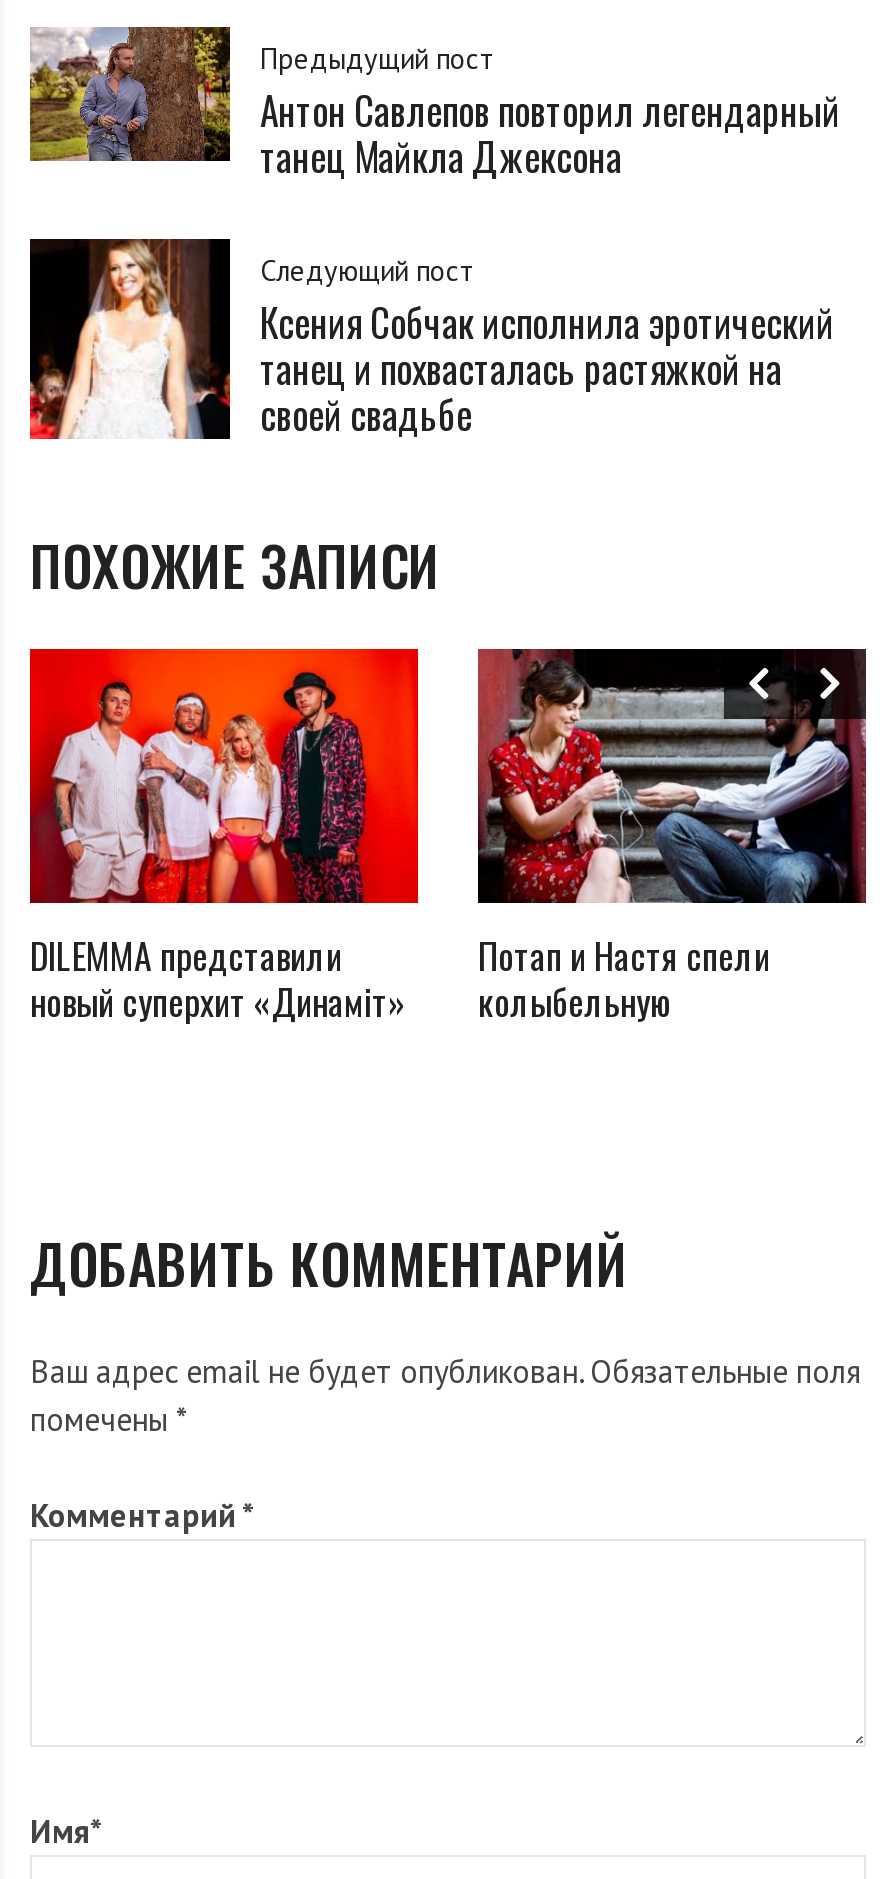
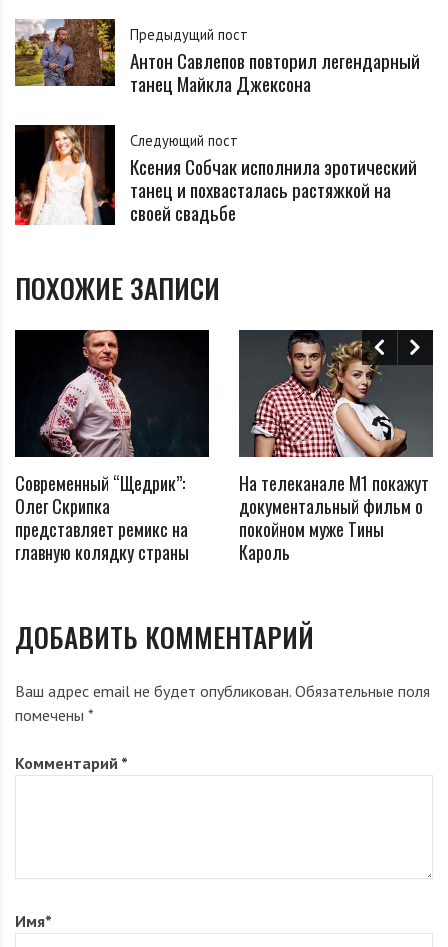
[28,647,420,1026] [image] | DILEMMA представили | новый суперхит «Динамiт» -> [14,329,210,564] [image] | Современный “Щедрик”: | Олег Скрипка | представляет ремикс на | главную колядку страны
[476,647,868,1026] [image] | Потап и Настя спели | колыбельную -> [238,329,434,564] [image] | На телеканале М1 покажут | документальный фильм о | покойном муже Тины | Кароль

